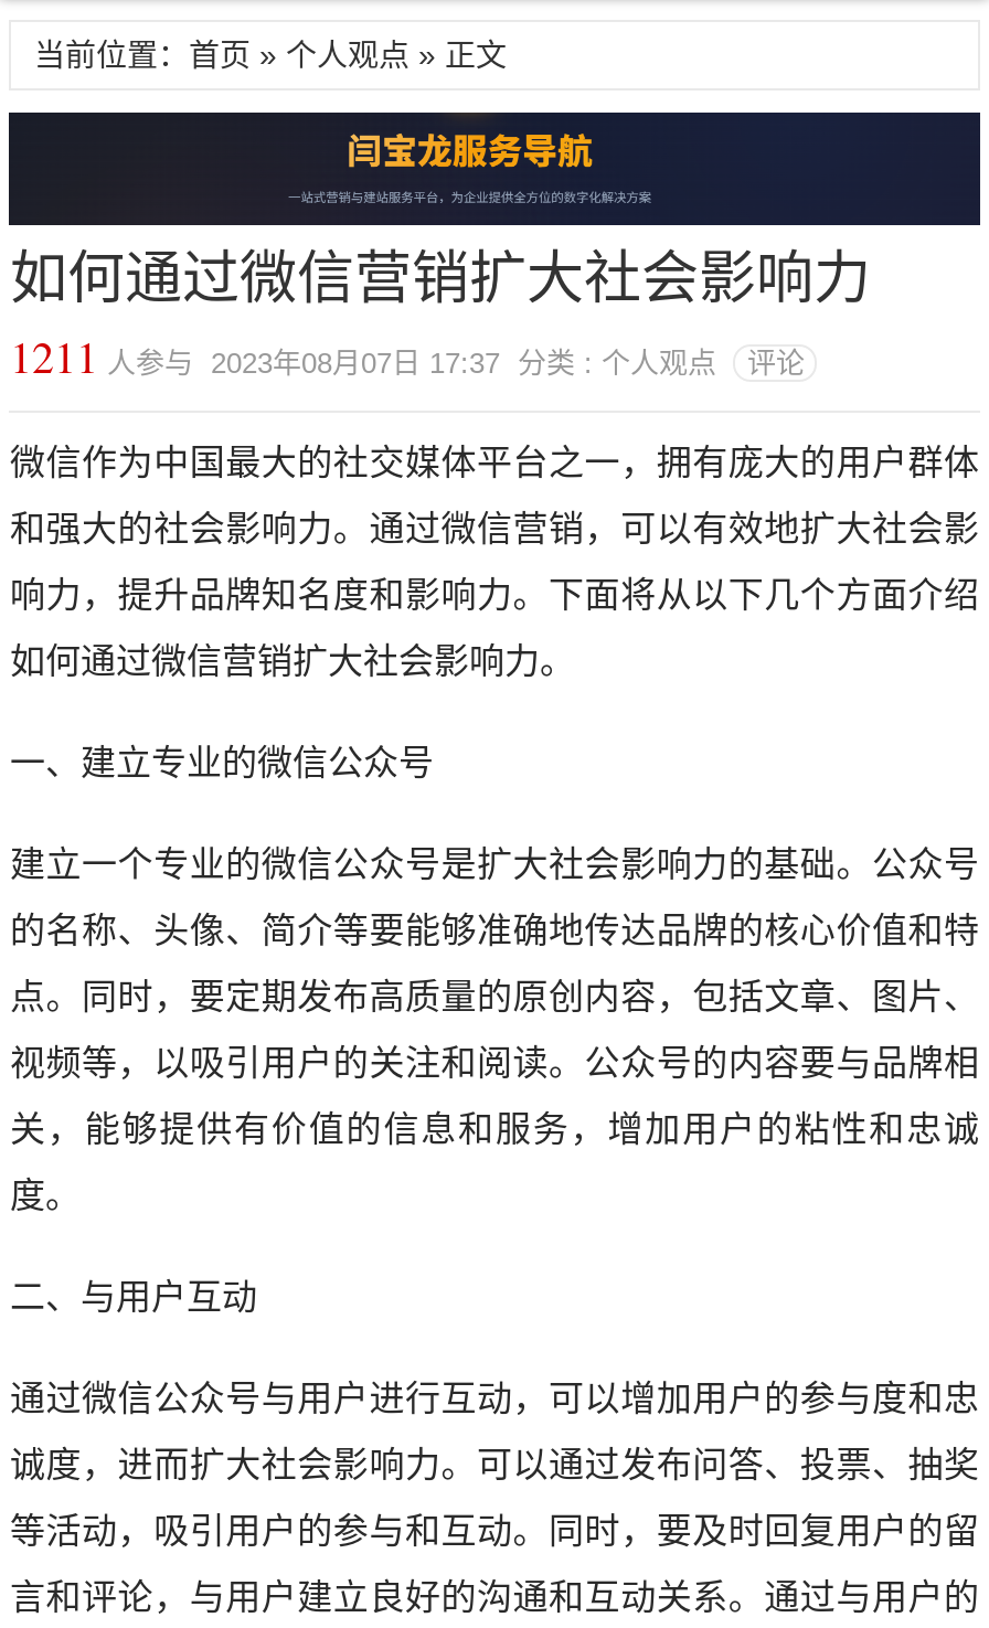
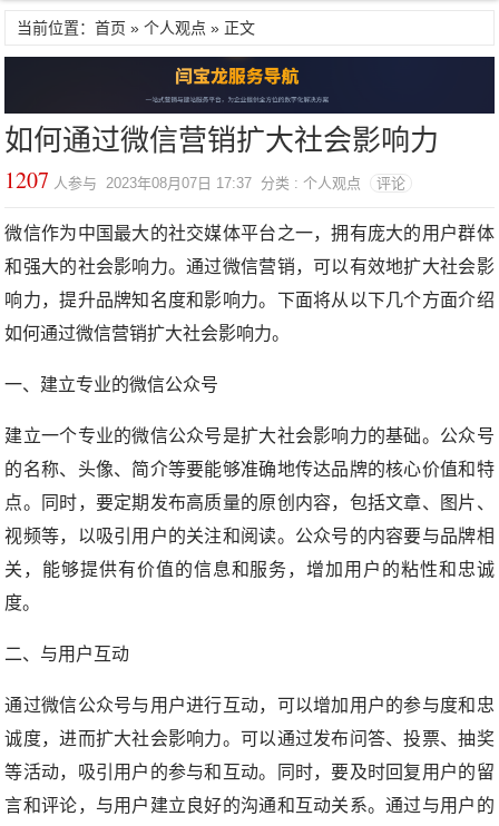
[10,326,805,386] 1211人参与 2023年08月07日 17:37 分类 : 个人观点 评论 -> [5,165,406,195] 1207人参与 2023年08月07日 17:37 分类 : 个人观点 评论

